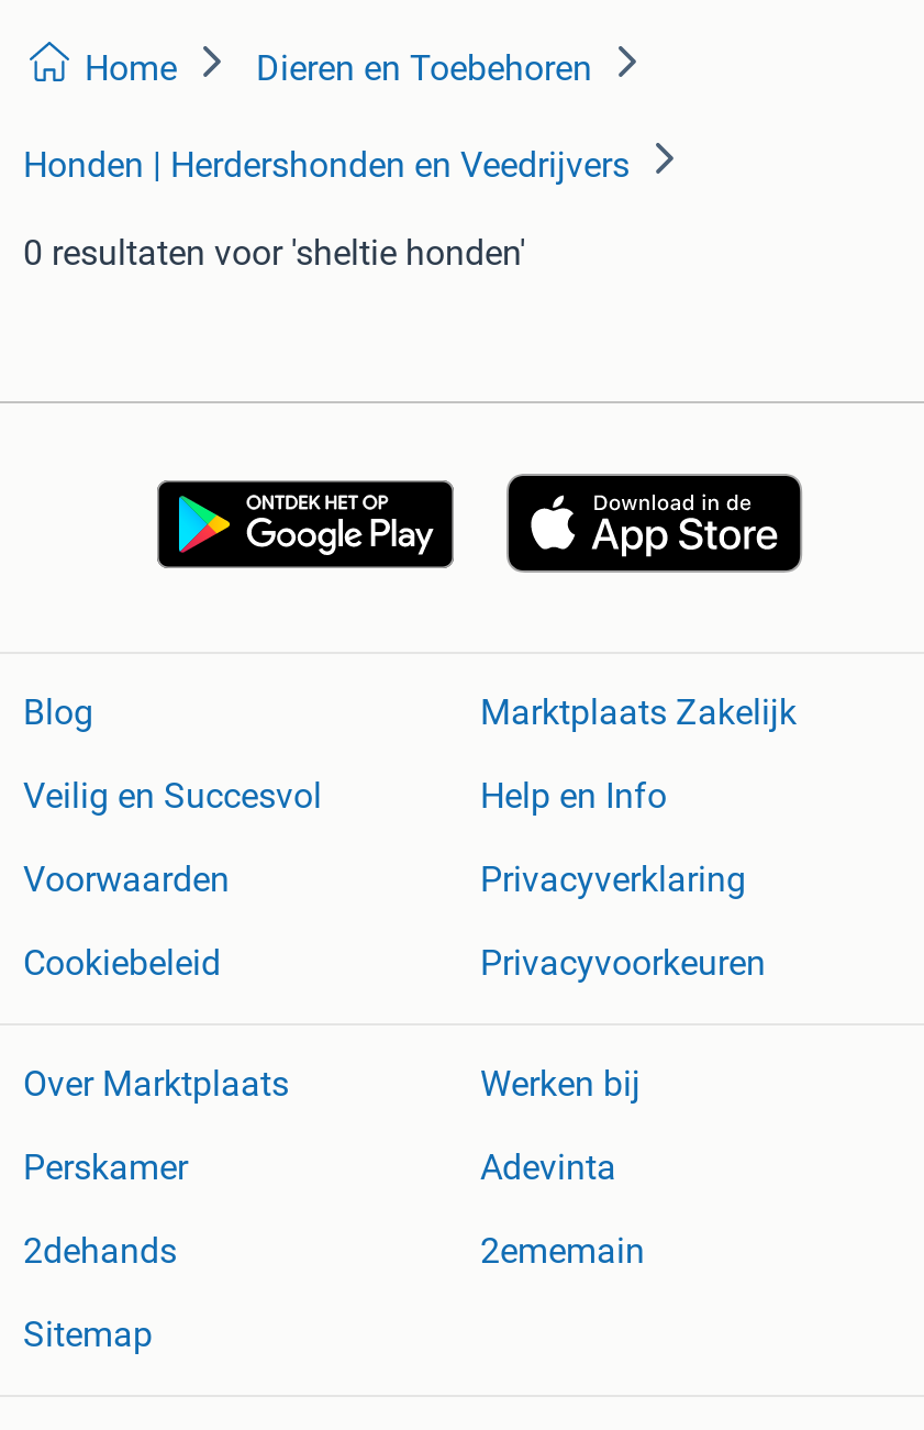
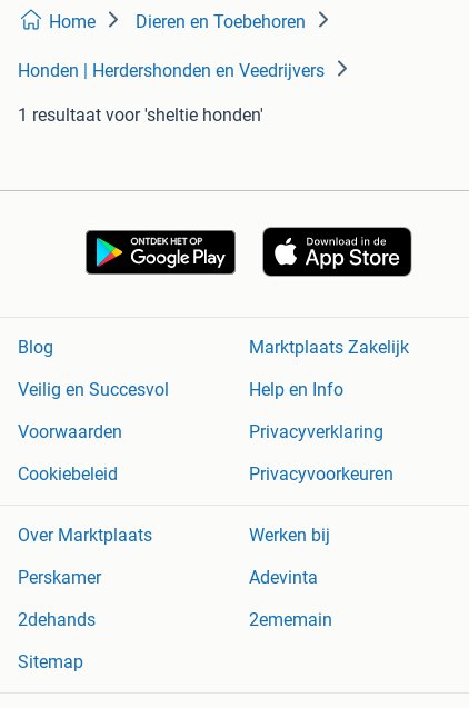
[23,231,526,273] 0 resultaten voor 'sheltie honden' -> [18,104,263,126] 1 resultaat voor 'sheltie honden'

